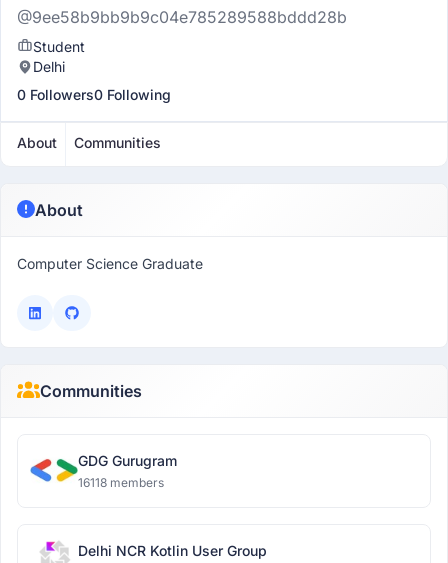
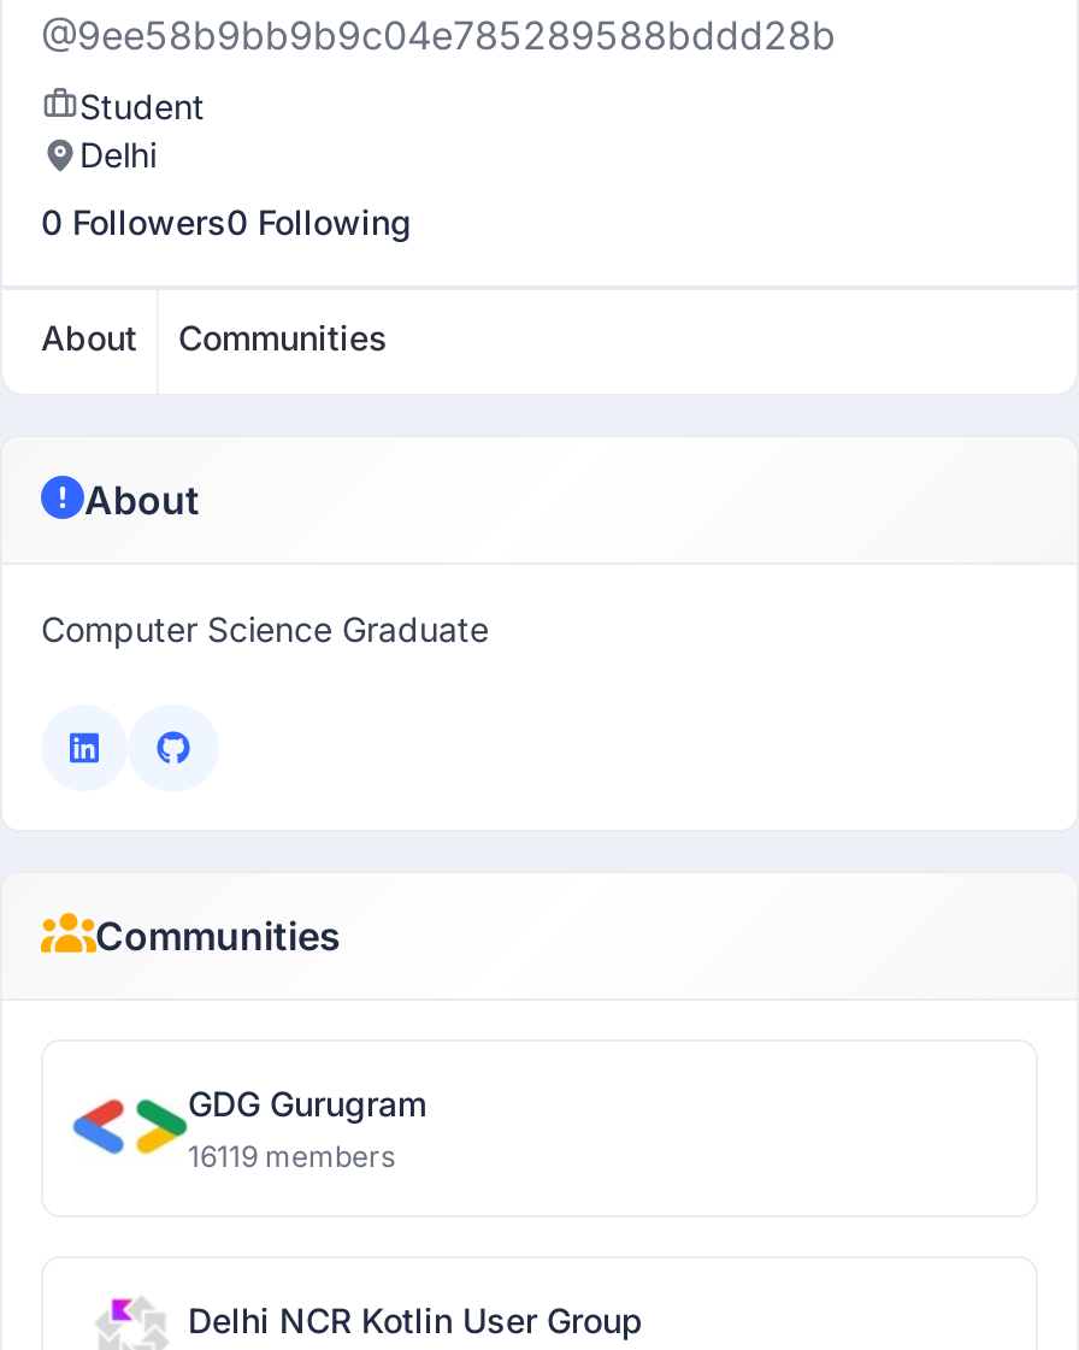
[78,475,164,490] 16118 members -> [188,1138,395,1174] 16119 members

